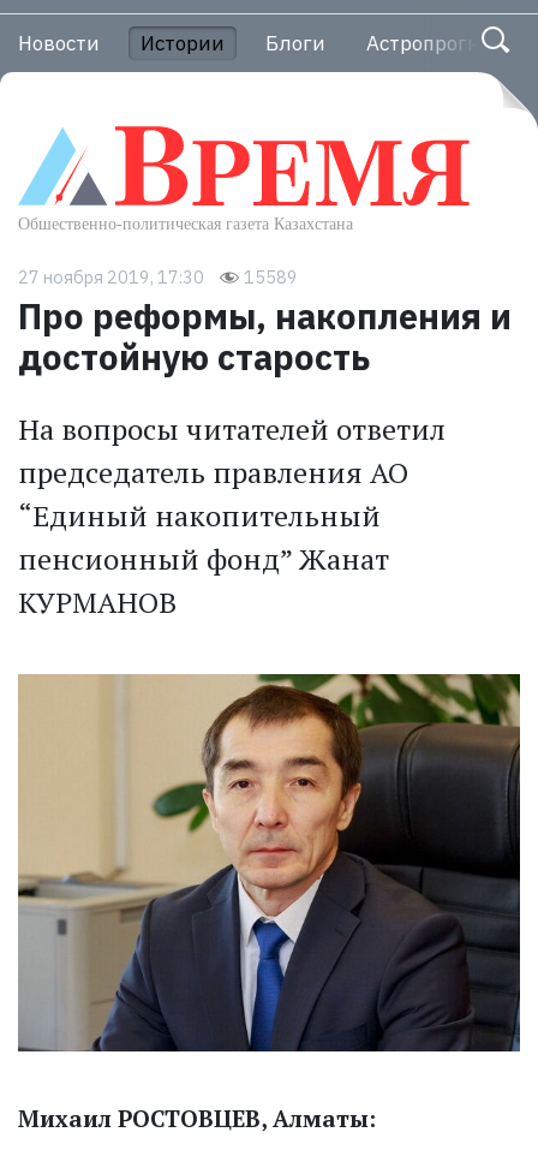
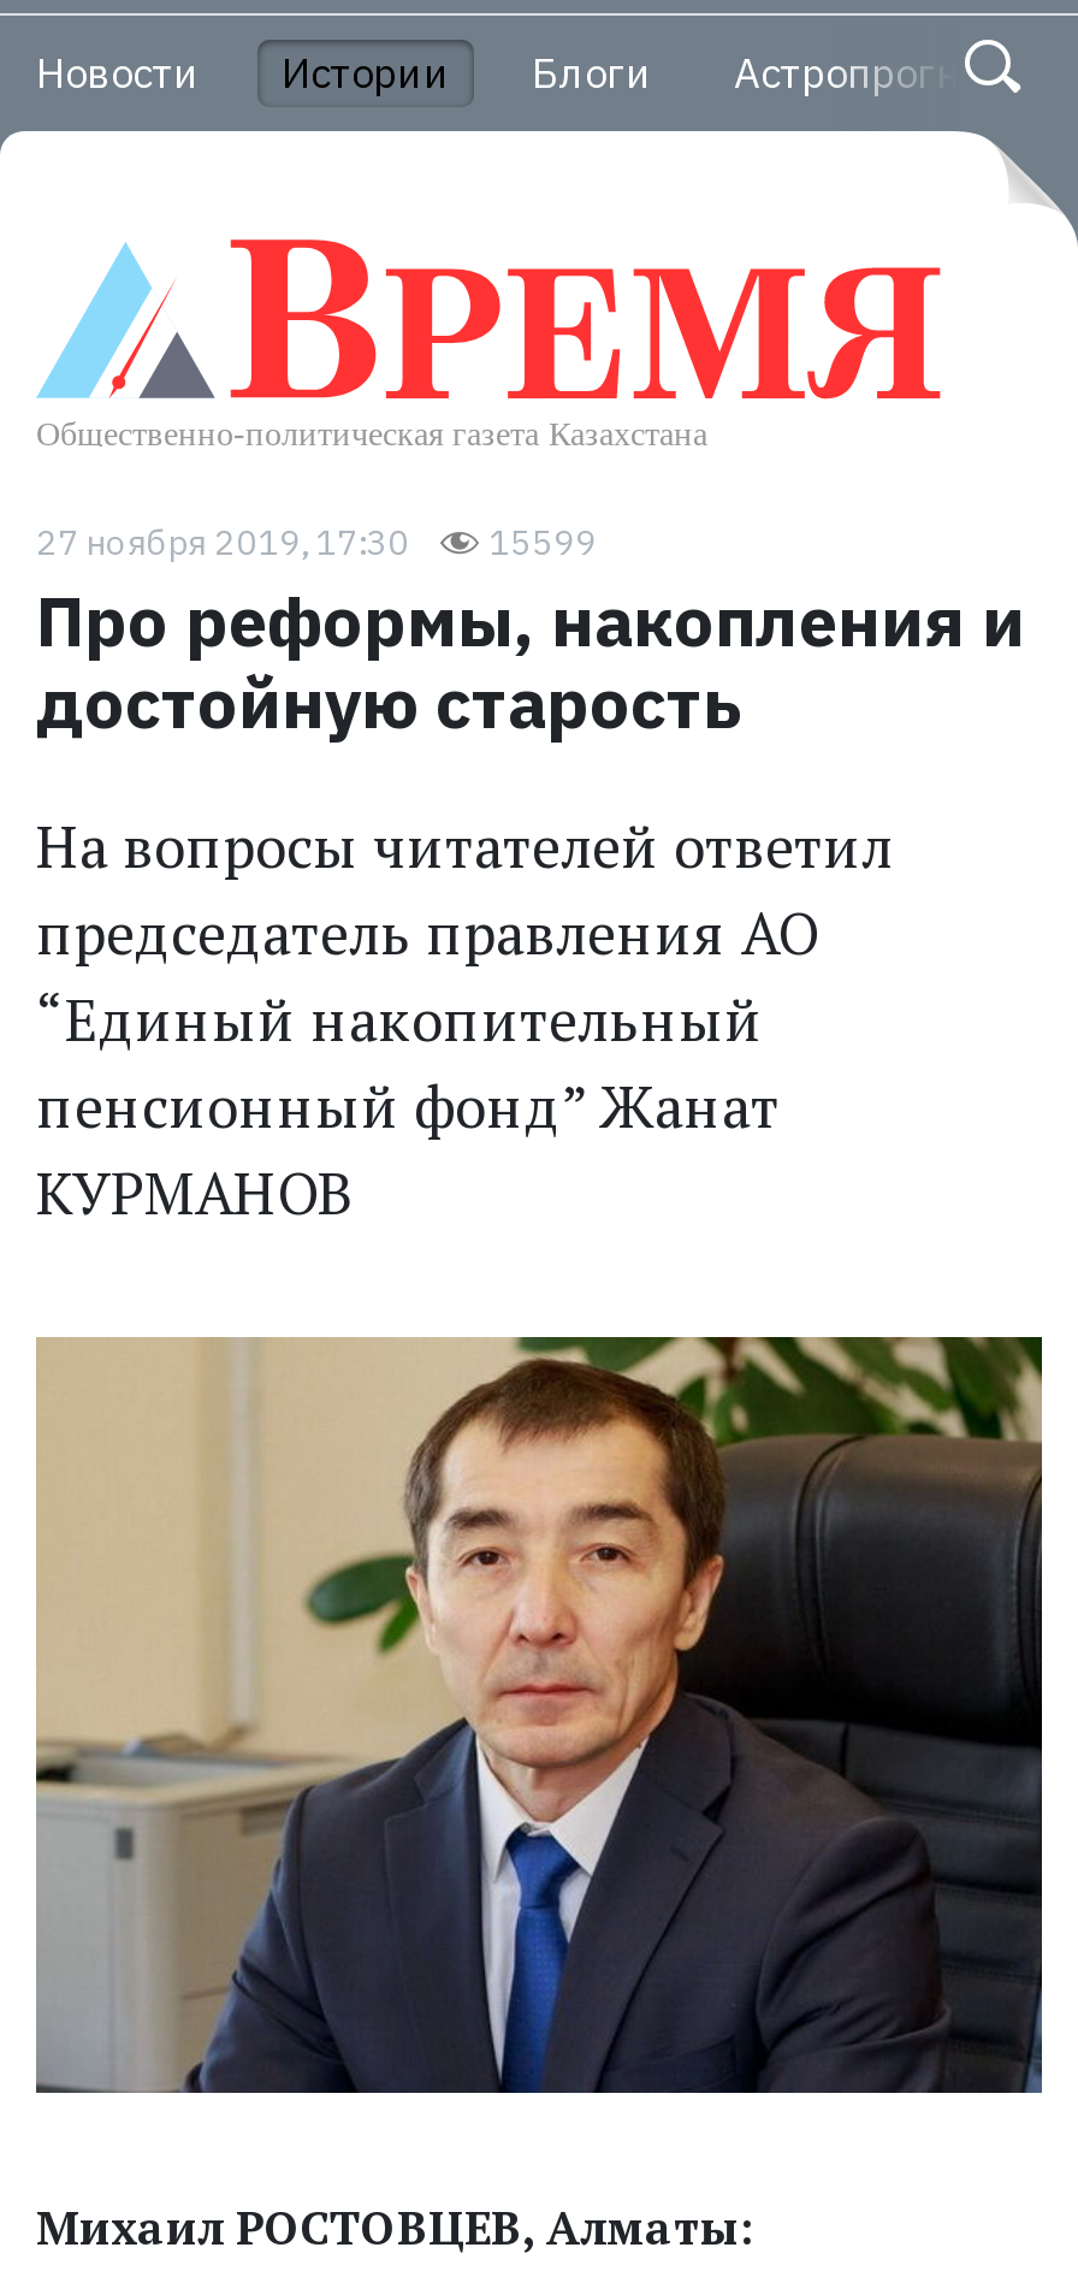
[18,265,298,288] 27 ноября 2019, 17:30 15589 -> [36,518,597,564] 27 ноября 2019, 17:30 15599

